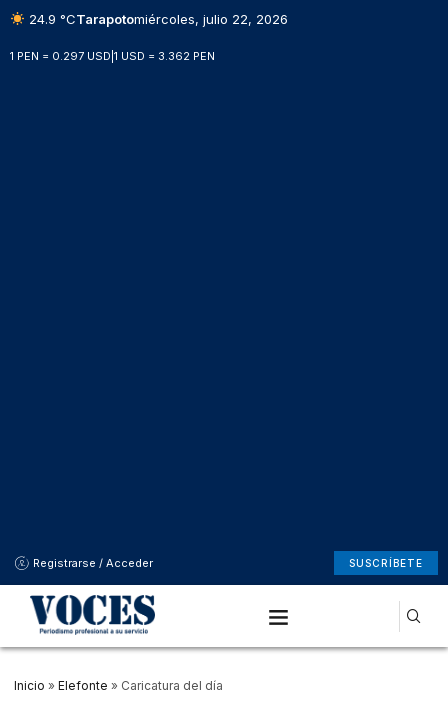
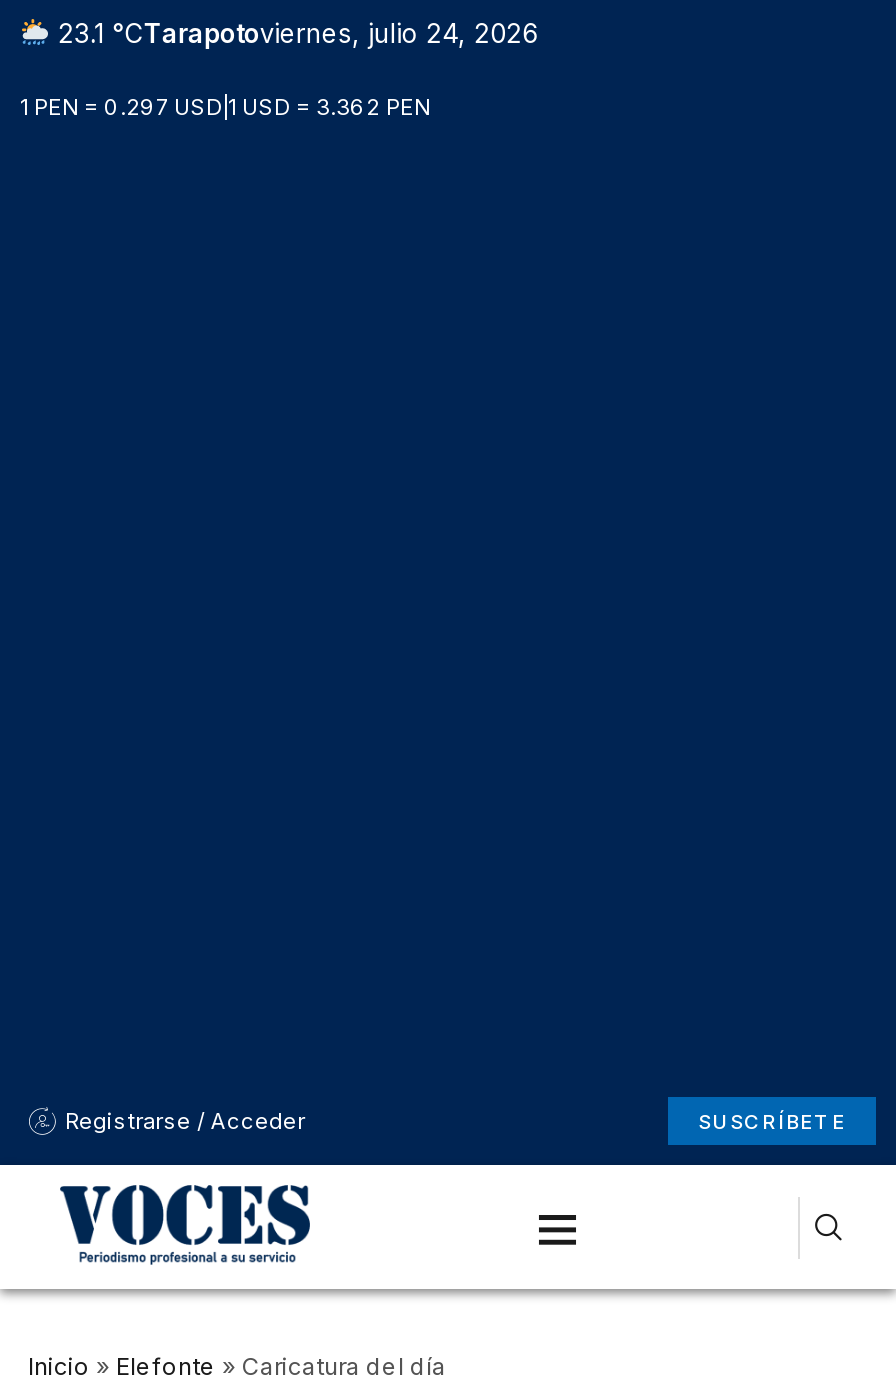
[25,11,288,27] 24.9 °CTarapotomiércoles, julio 22, 2026 -> [50,17,538,49] 23.1 °CTarapotoviernes, julio 24, 2026

